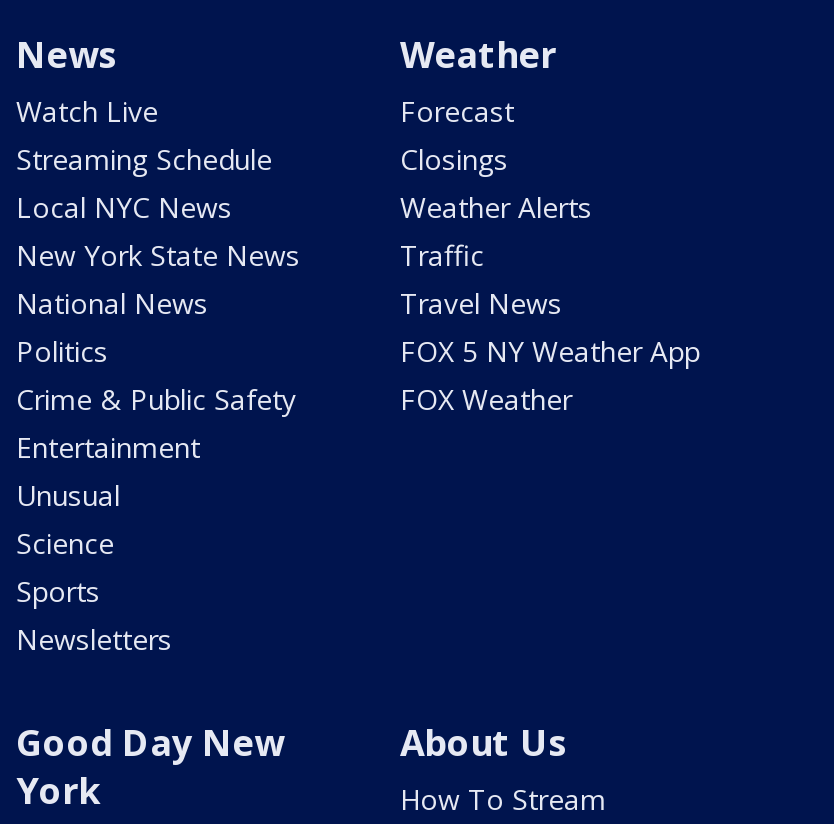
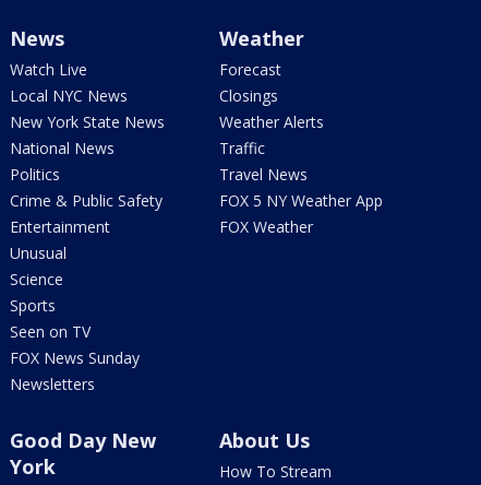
[16,141,272,179] Streaming Schedule -> none
moved [16,189,300,611] -> [10,86,165,316]: Local NYC News | New York State News | National News | ... | Science | Sports
none -> [10,322,140,369] Seen on TV | FOX News Sunday

